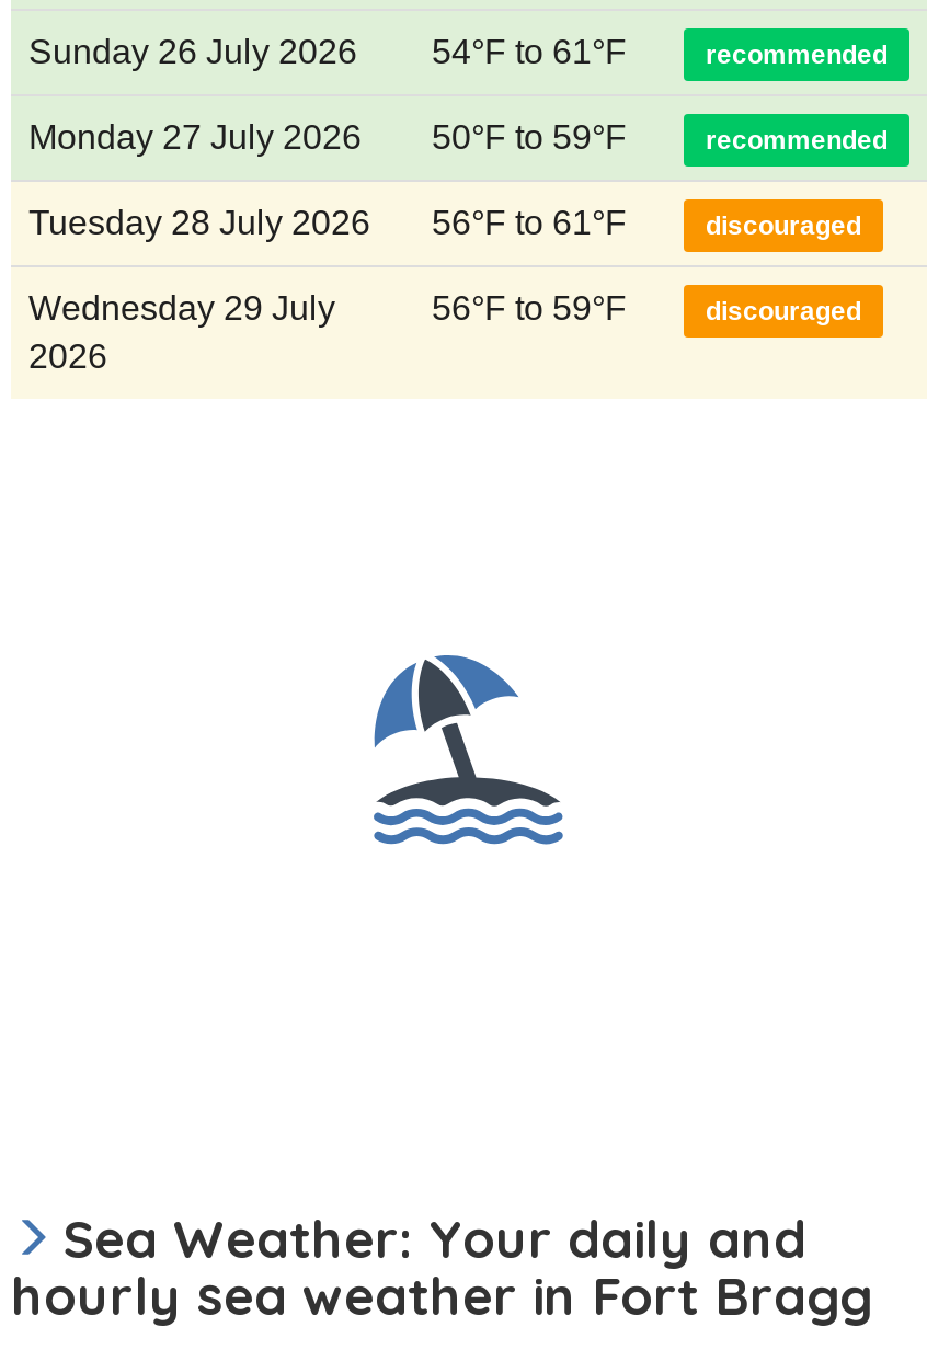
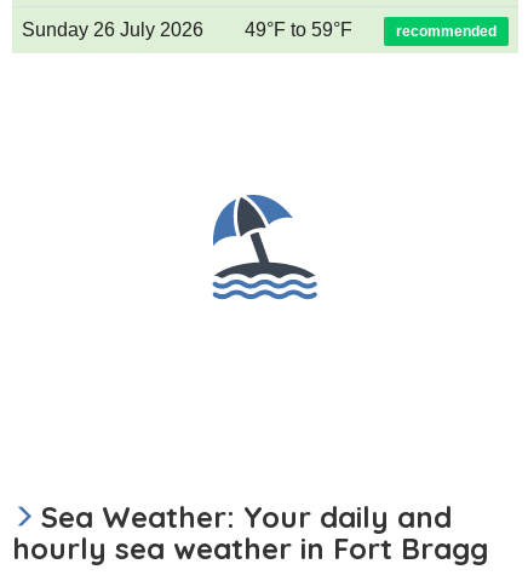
[28,33,627,70] Sunday 26 July 2026 54°F to 61°F -> [22,19,352,40] Sunday 26 July 2026 49°F to 59°F
[28,118,888,375] Monday 27 July 2026 | 50°F to 59°F | recommended | Tuesday 28 July 2026 | 56°F to 61°F | discouraged | Wednesday 29 July | 2026 -> none
[432,289,861,327] 56°F to 59°F | discouraged -> none

